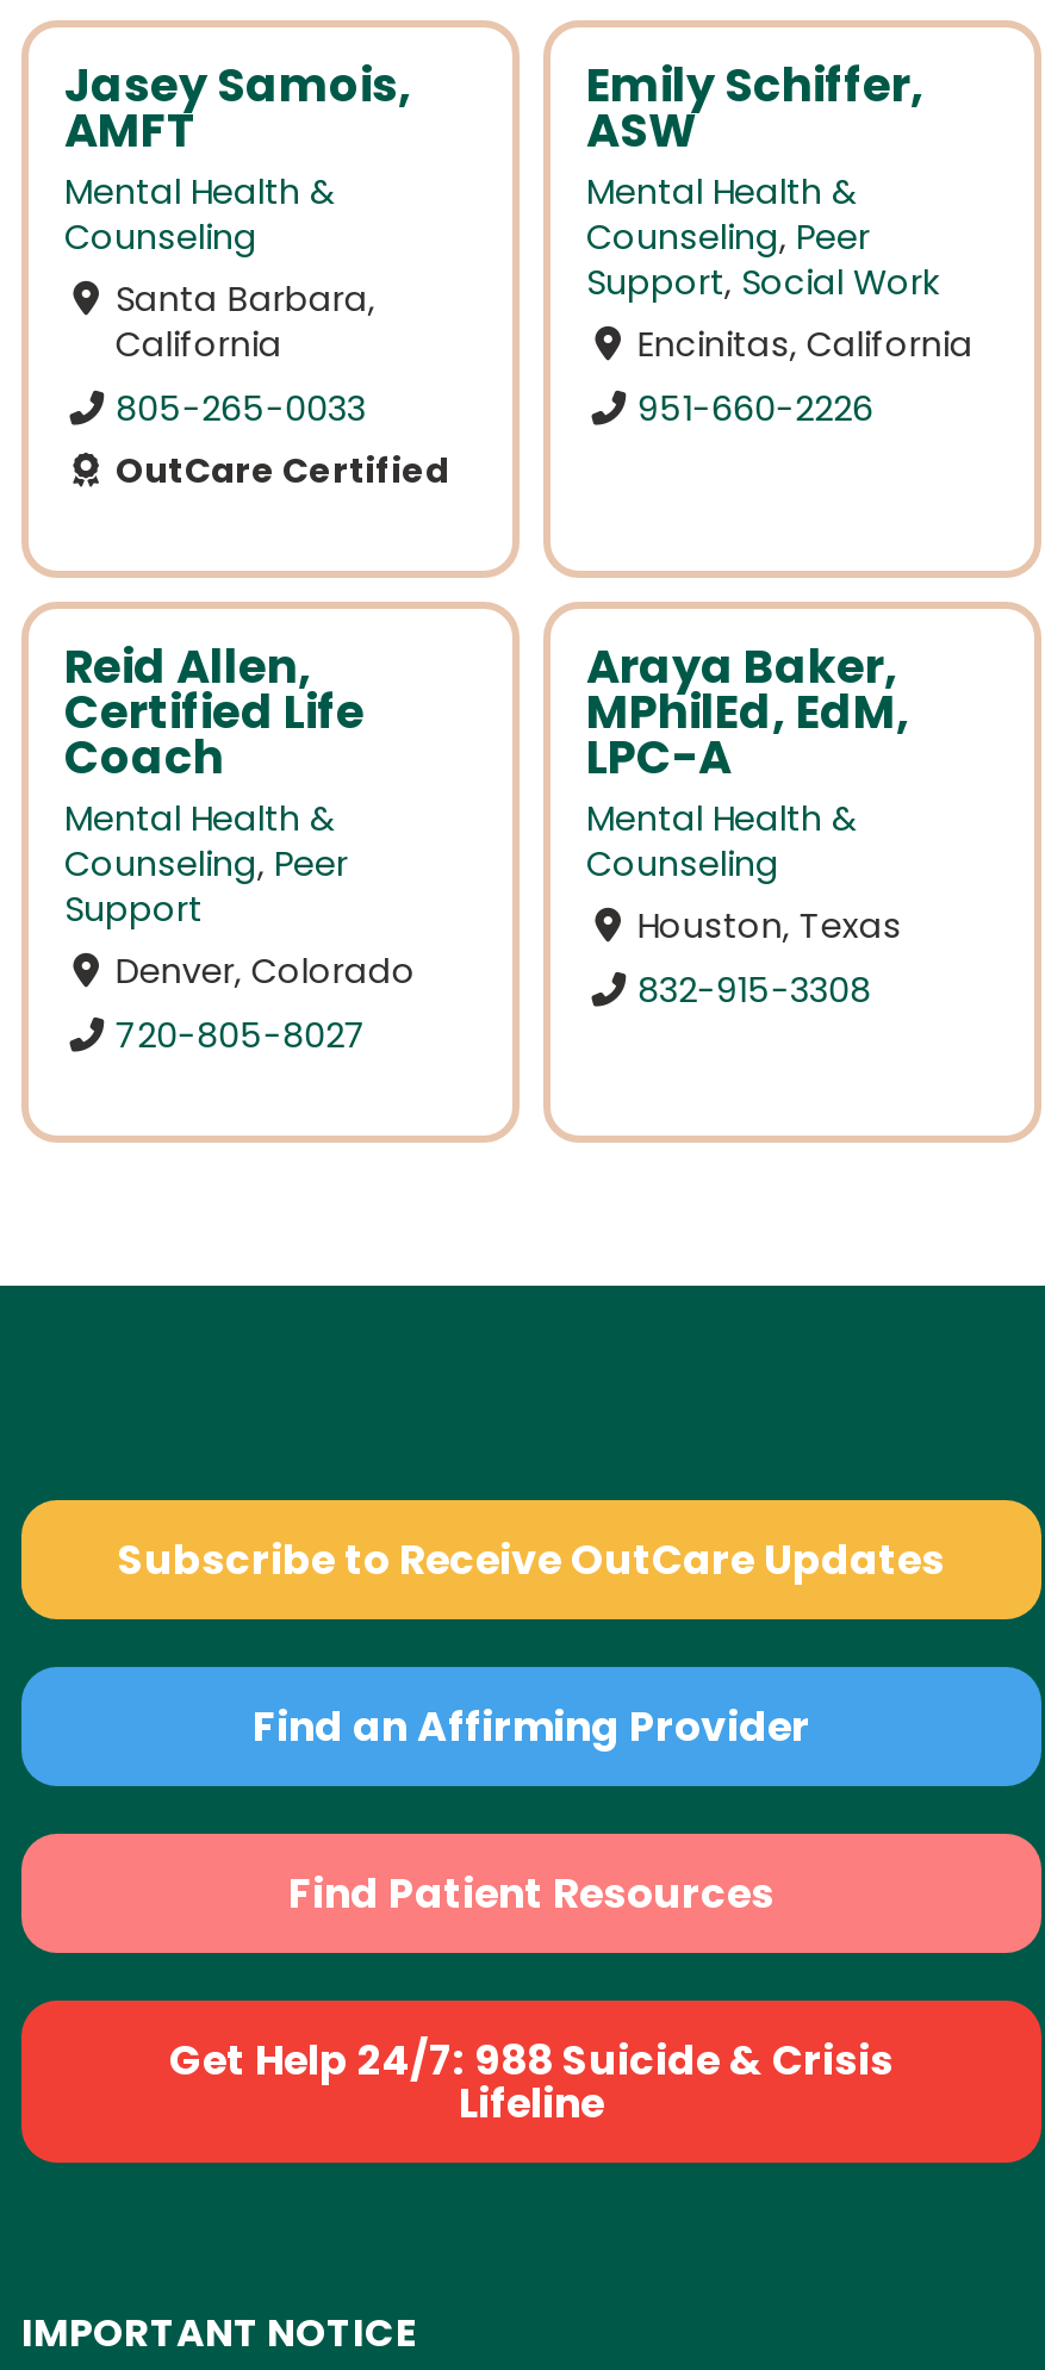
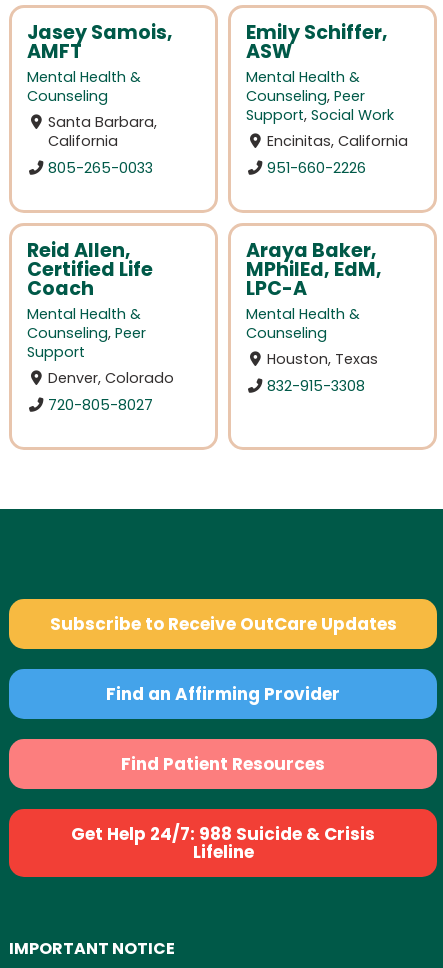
[108,446,449,494] OutCare Certified -> none

